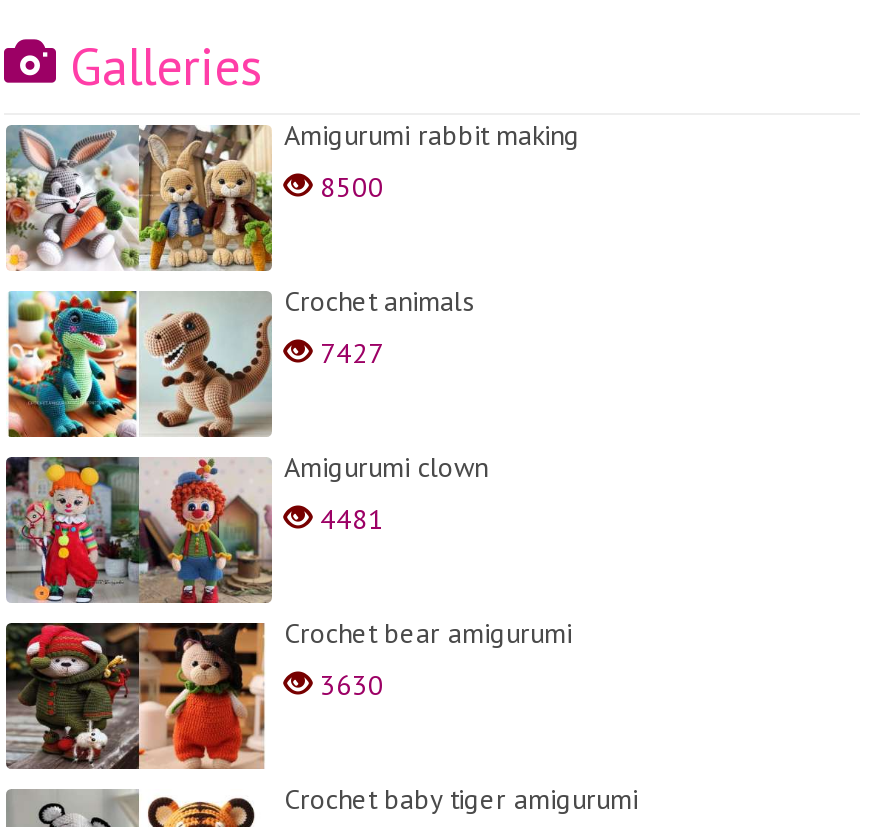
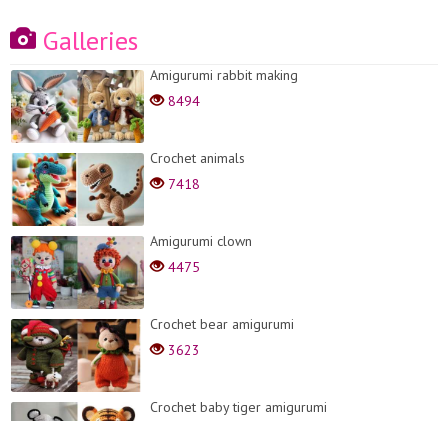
[312,170,384,206] 8500 -> [164,92,200,110] 8494
[312,336,384,372] 7427 -> [164,175,200,193] 7418
[312,502,384,538] 4481 -> [164,258,200,276] 4475
[312,668,384,704] 3630 -> [164,341,200,359] 3623

